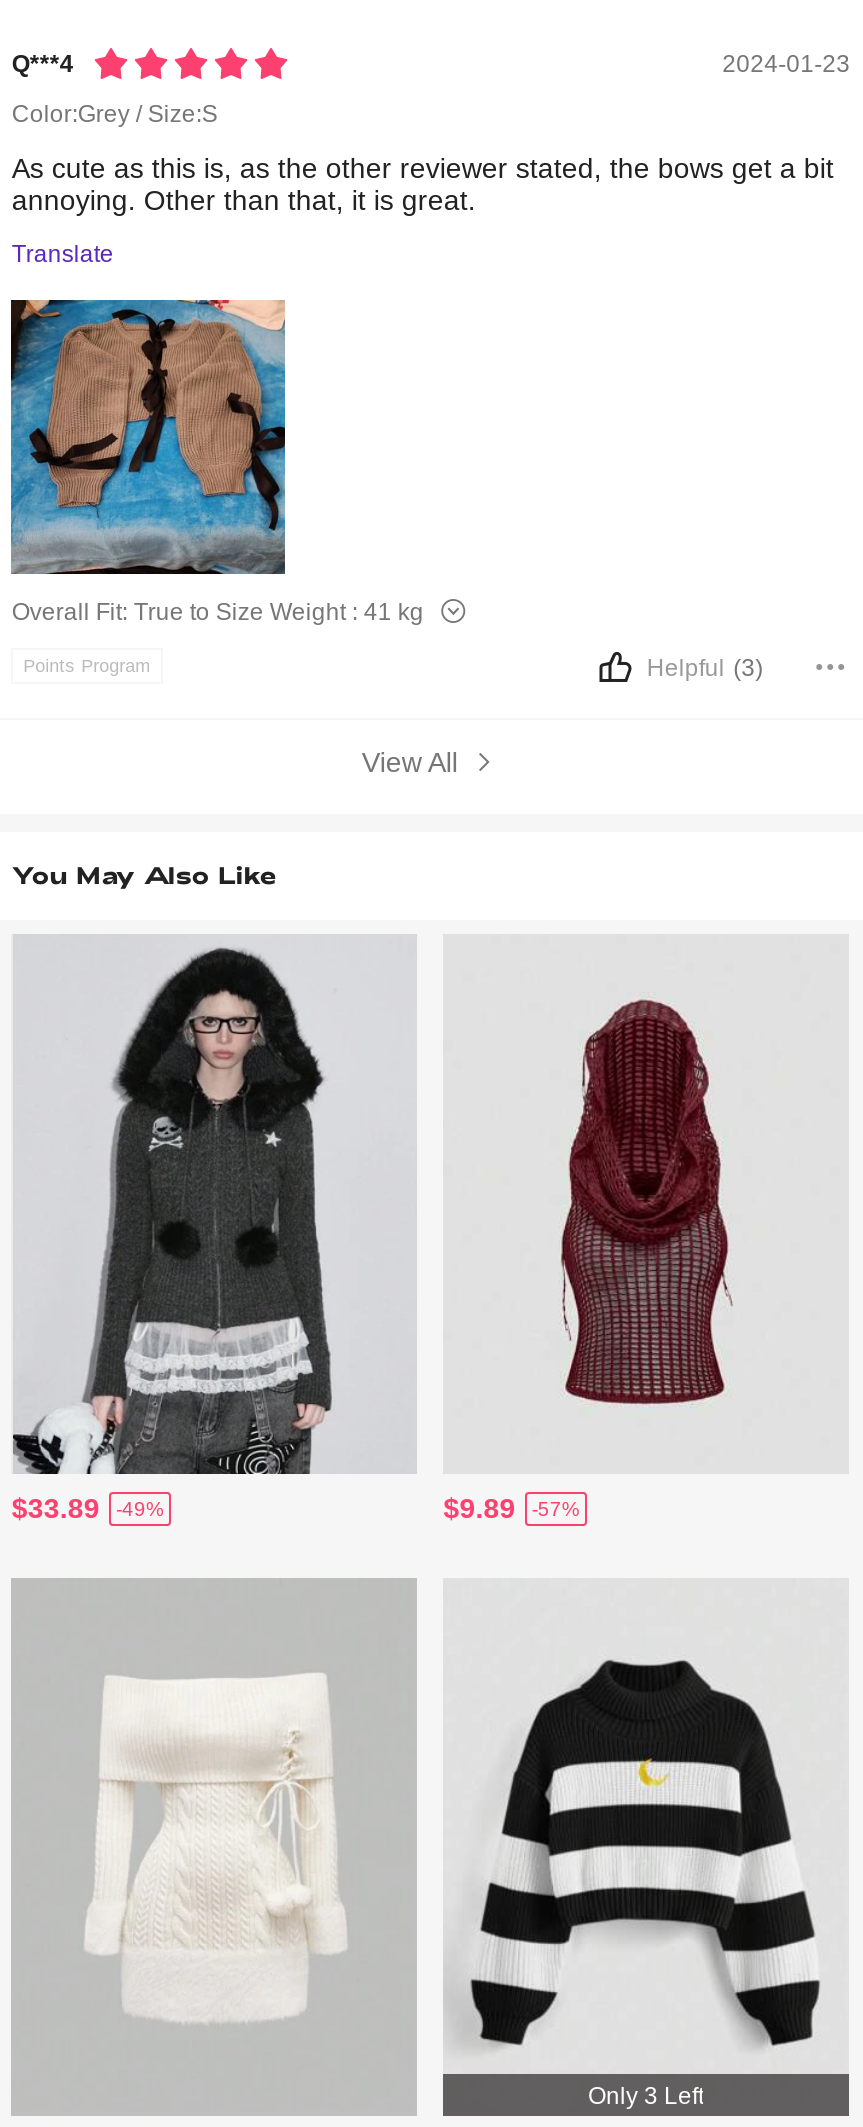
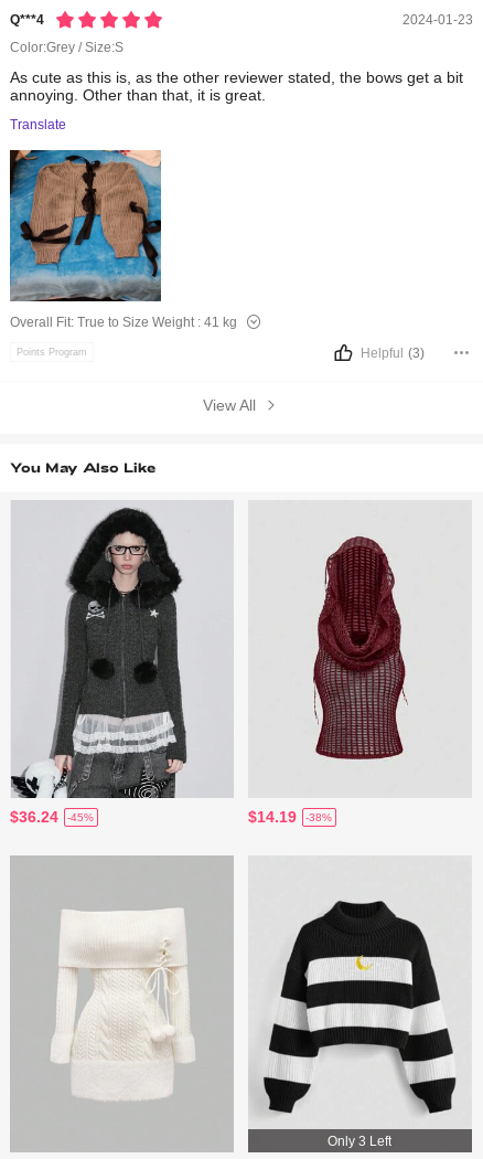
[12,1492,100,1524] $33.89 -> [10,808,59,826] $36.24
[116,1498,164,1520] -49% -> [68,811,94,824] -45%
[443,1492,515,1524] $9.89 -> [248,808,297,826] $14.19
[532,1498,580,1520] -57% -> [306,811,332,824] -38%

